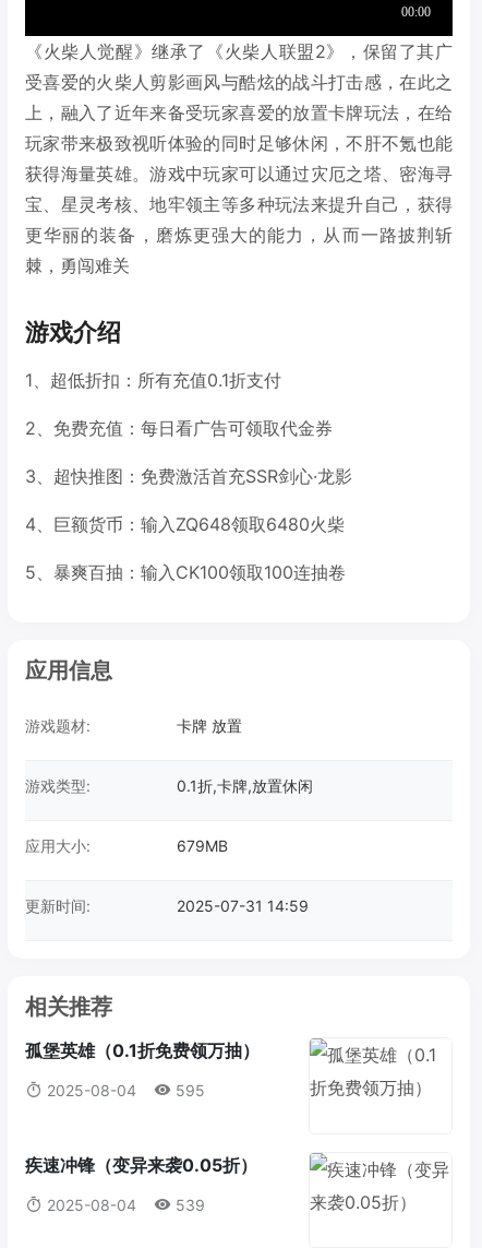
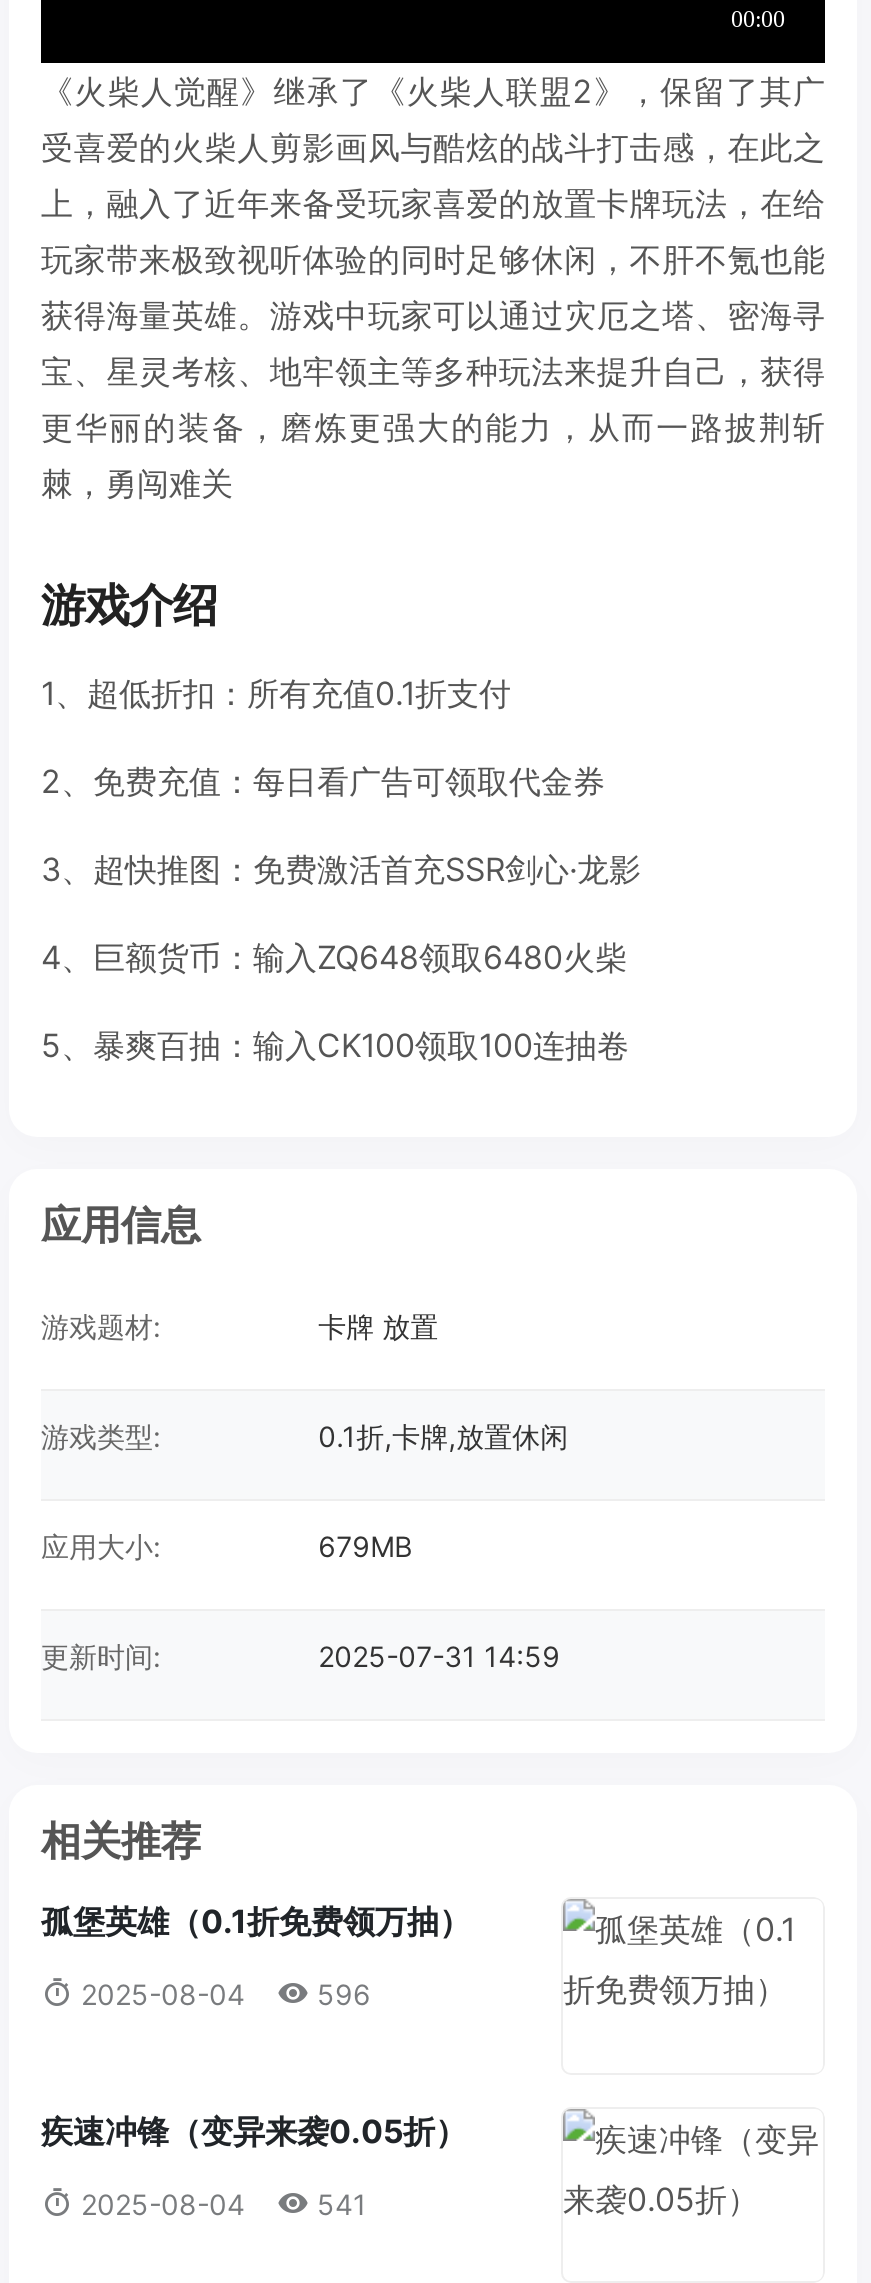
[176,1081,205,1100] 595 -> [317,1978,371,2012] 596
[176,1196,205,1214] 539 -> [317,2187,367,2221] 541

